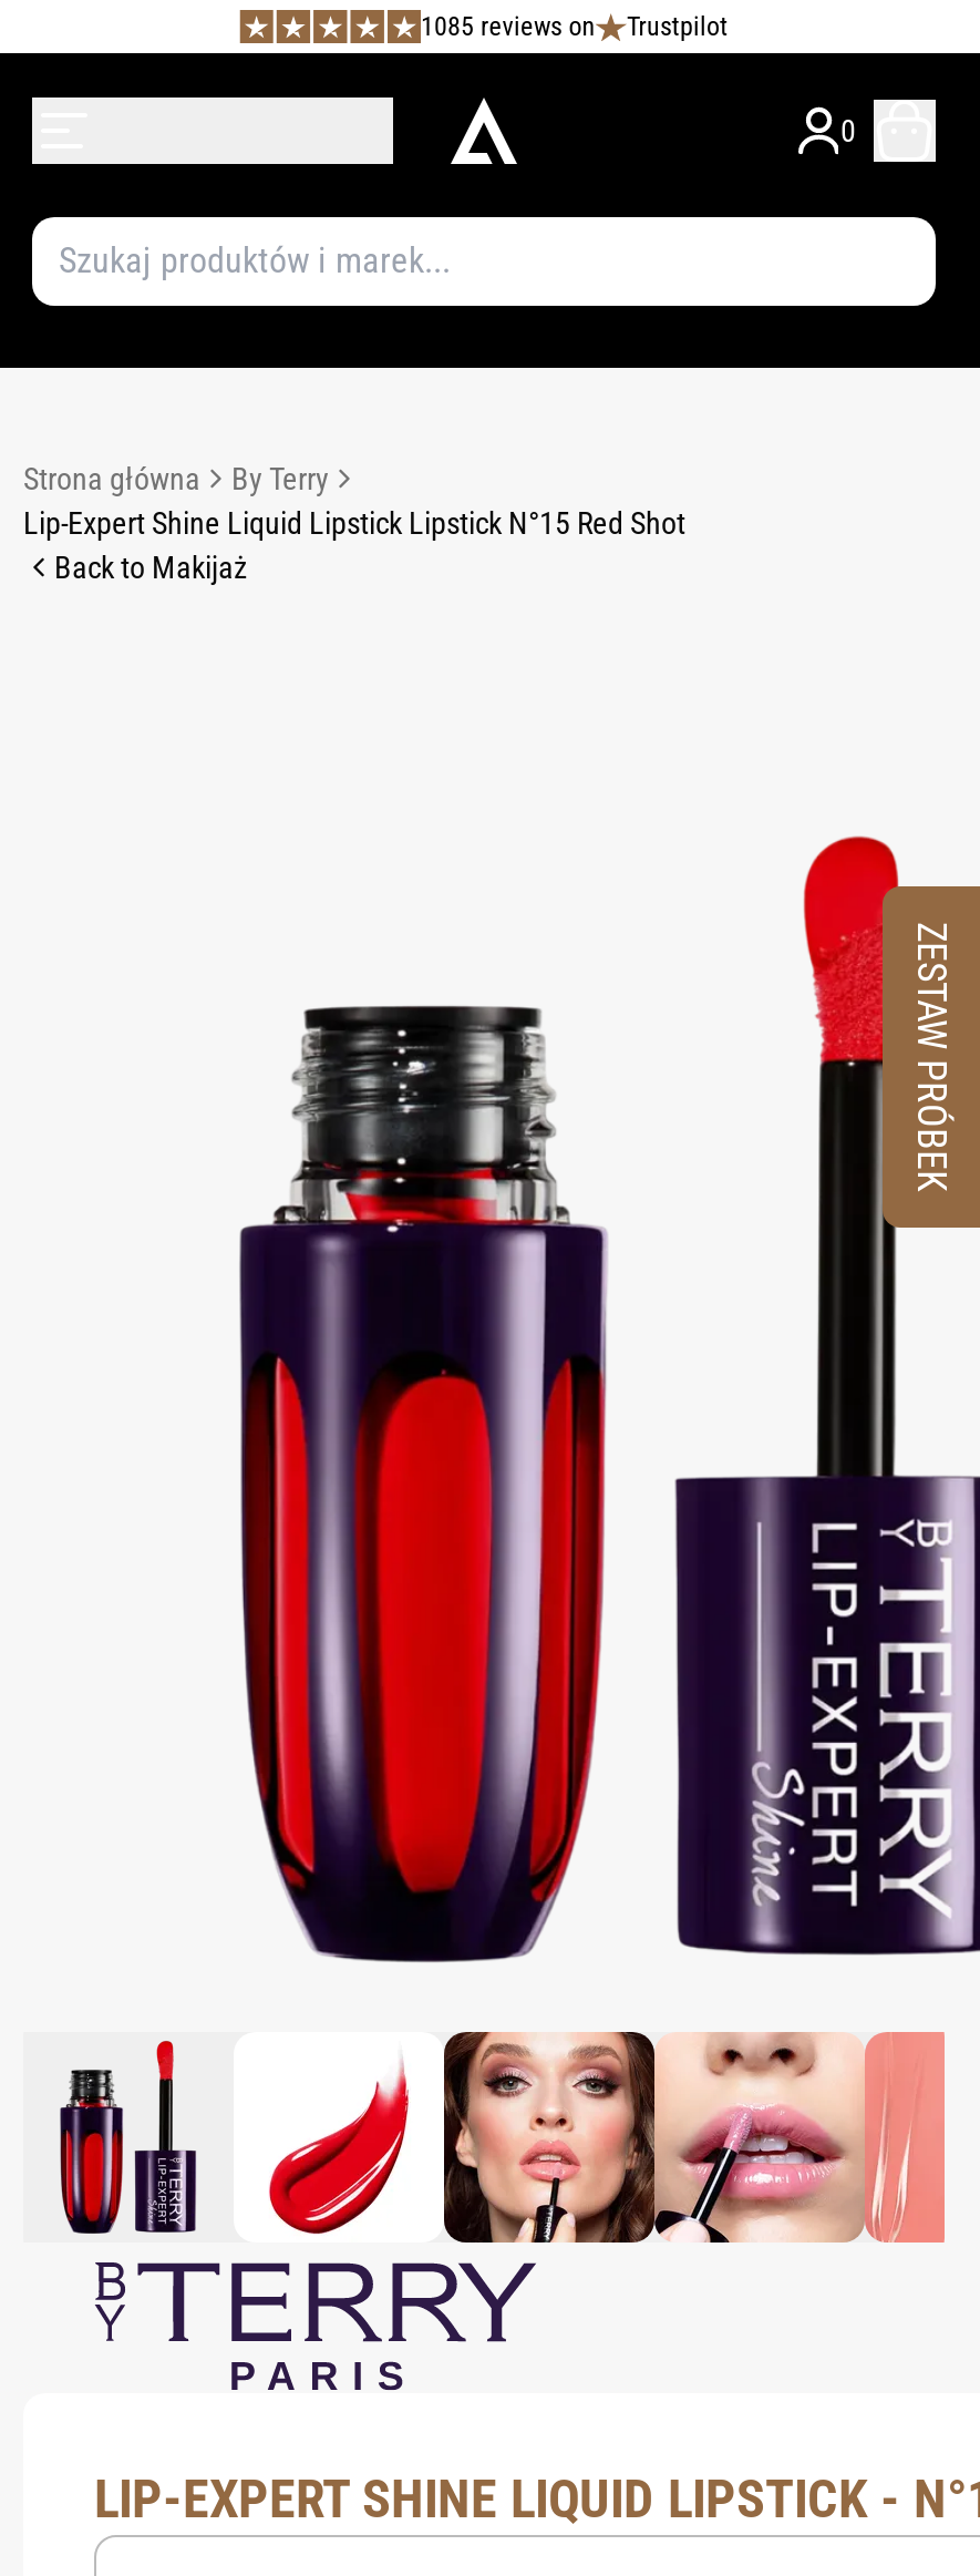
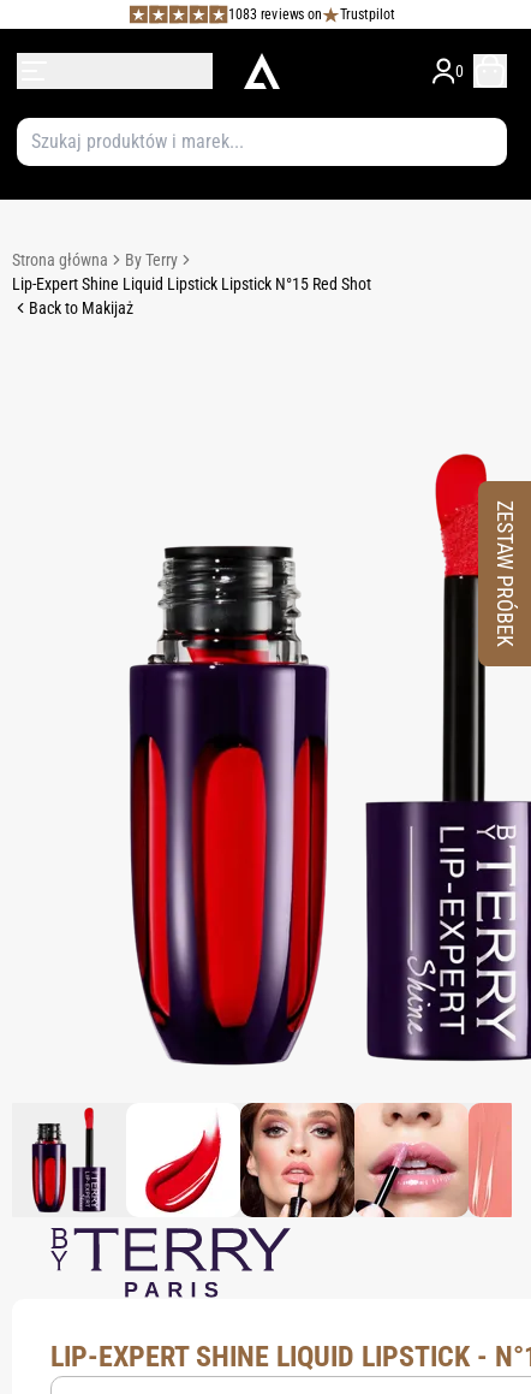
[421,10,728,42] 1085 reviews on Trustpilot -> [228,5,394,23] 1083 reviews on Trustpilot

